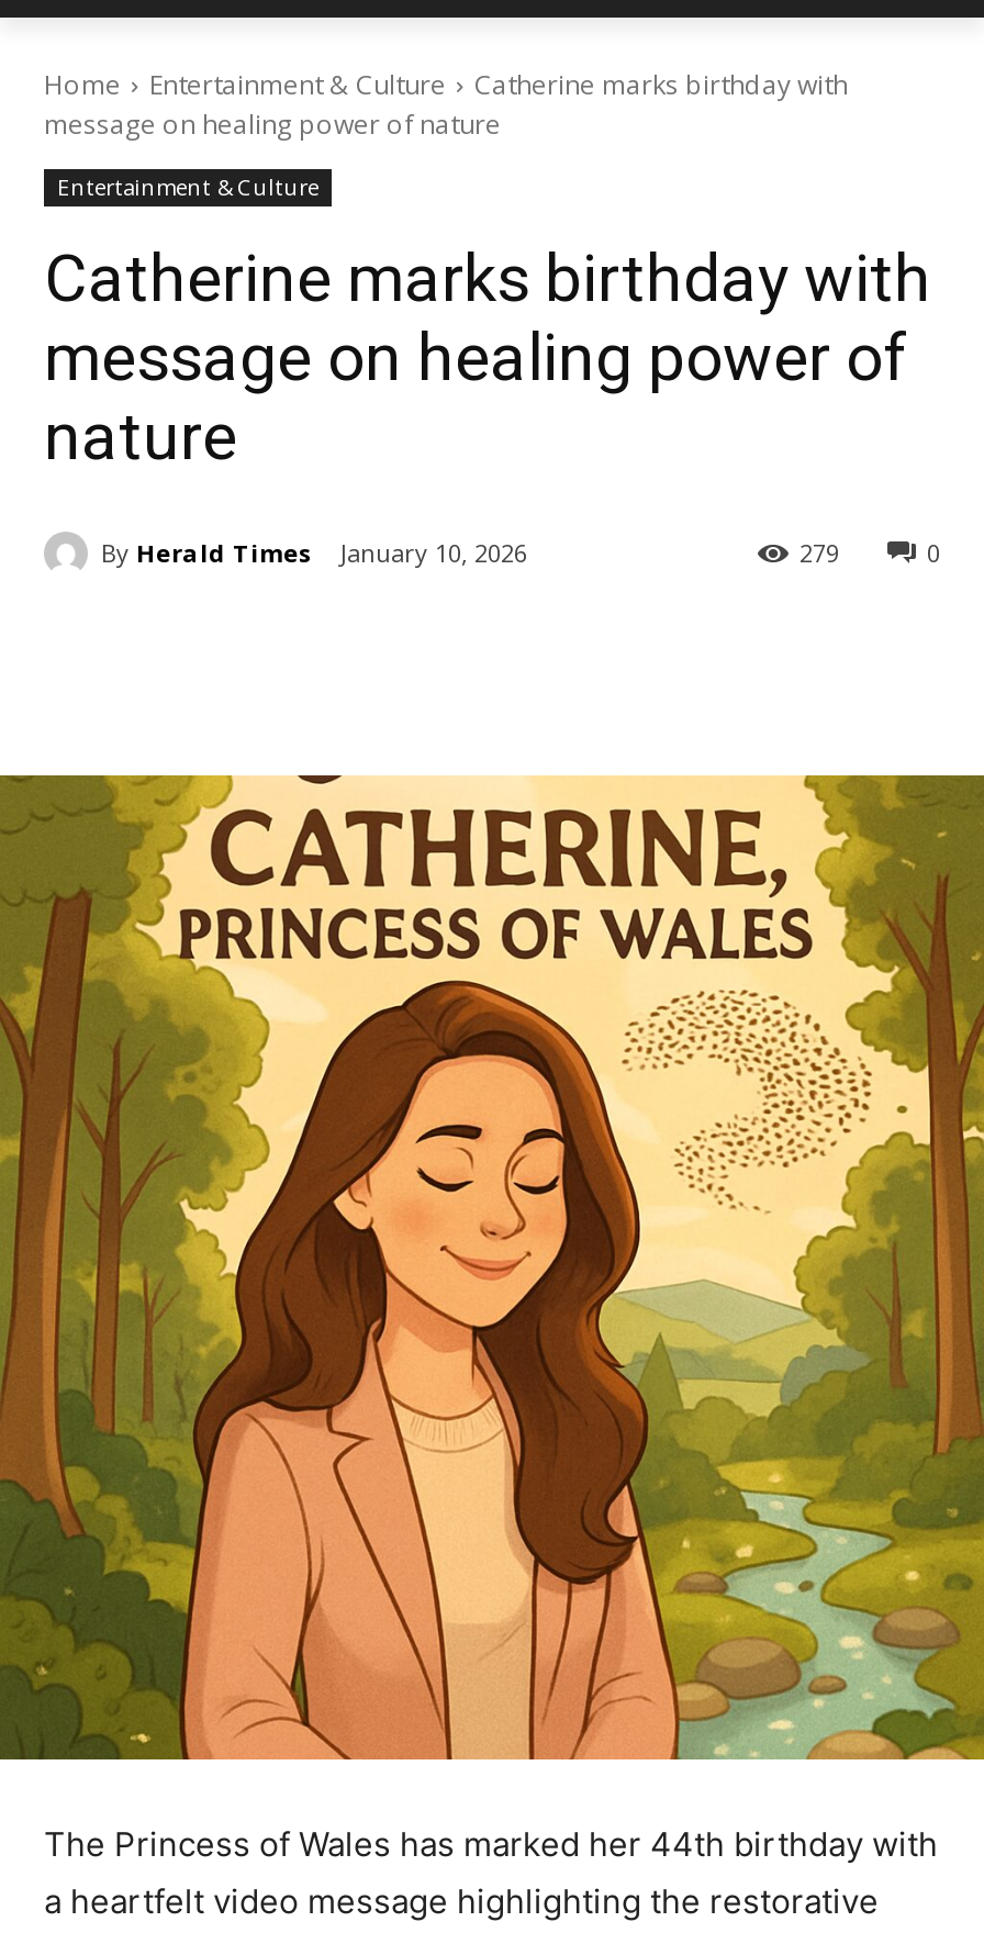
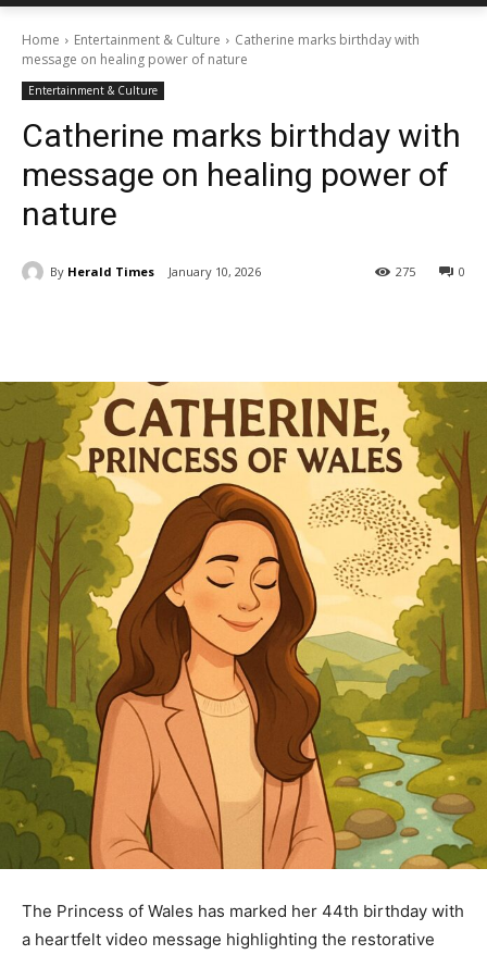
[800,536,839,569] 279 -> [396,263,415,280] 275

